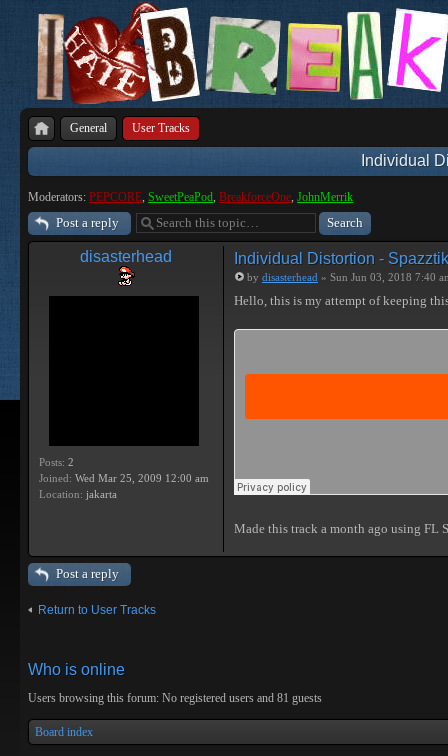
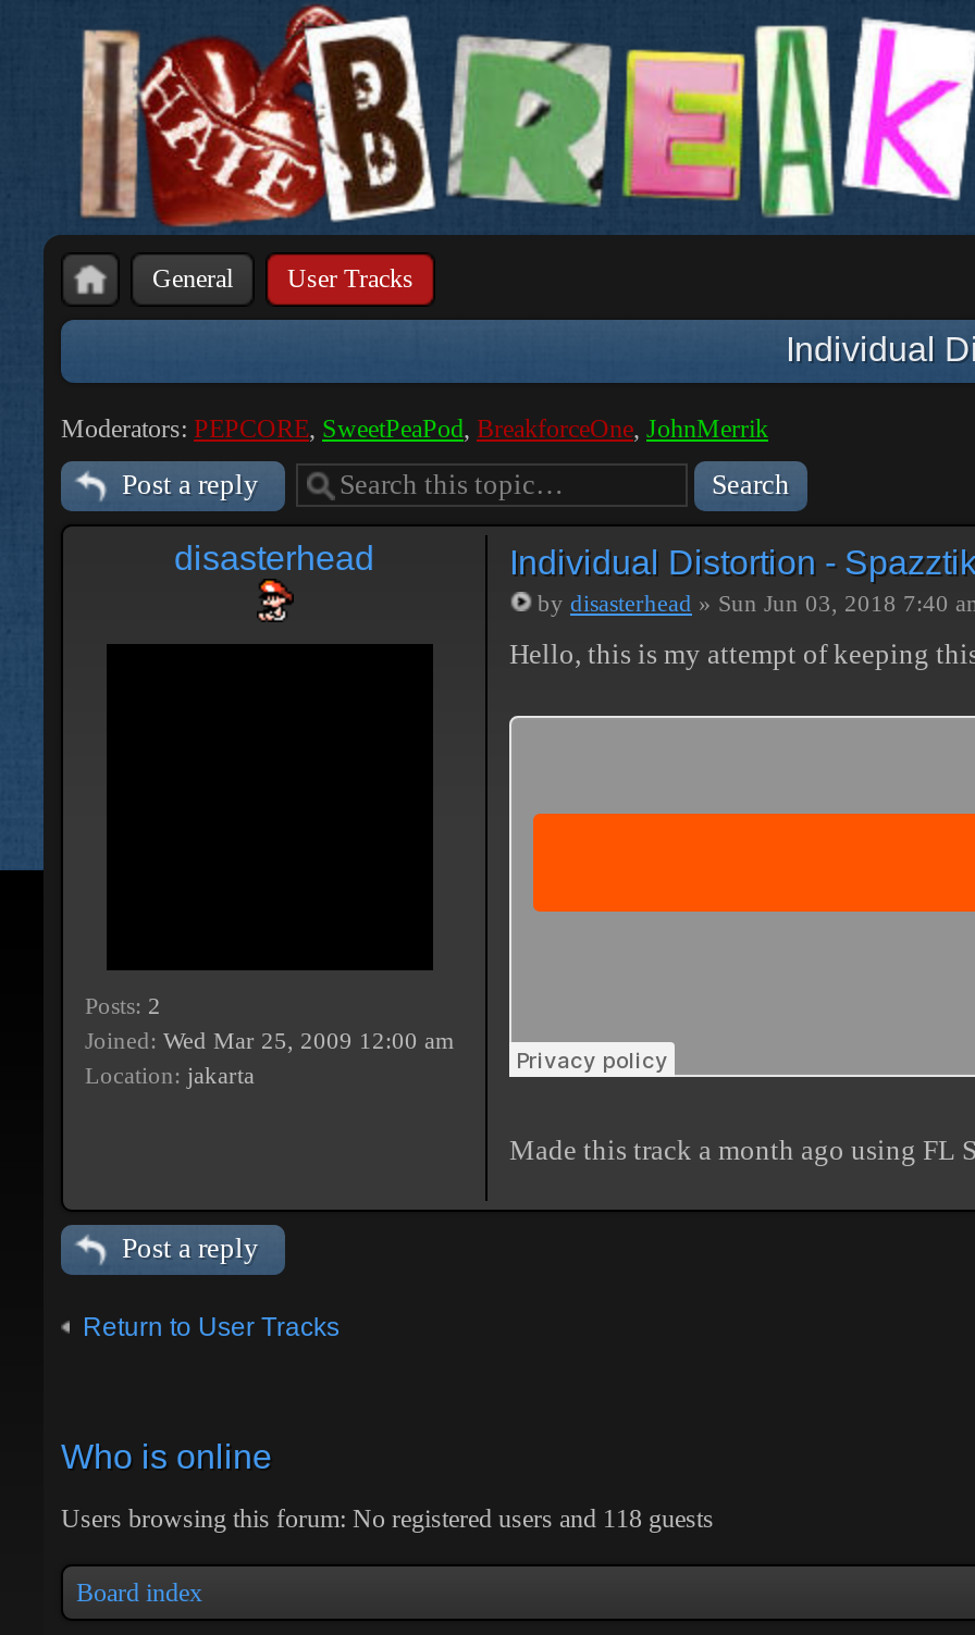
[28,691,322,705] Users browsing this forum: No registered users and 81 guests -> [61,1503,714,1534] Users browsing this forum: No registered users and 118 guests

